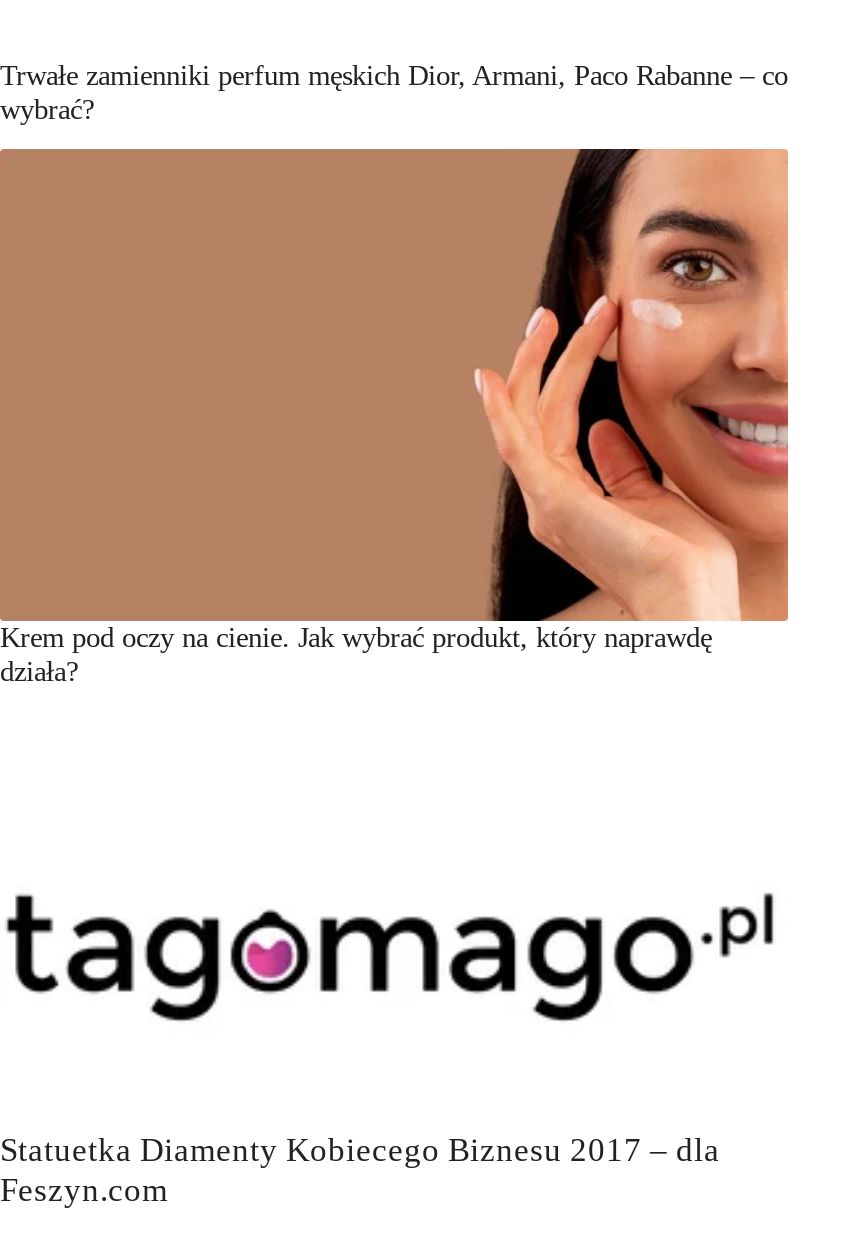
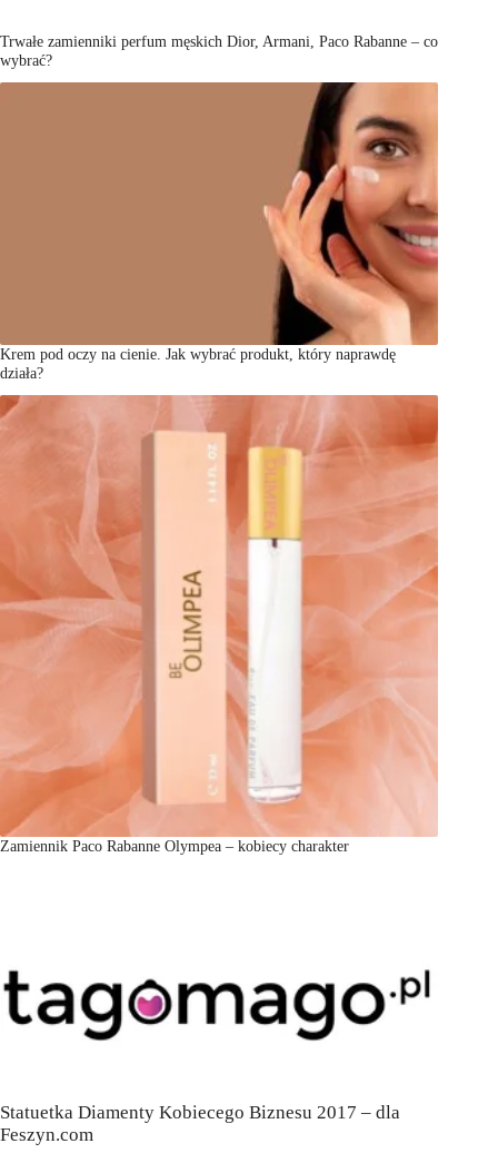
none -> [0,394,439,855] [image] | Zamiennik Paco Rabanne Olympea – kobiecy charakter

